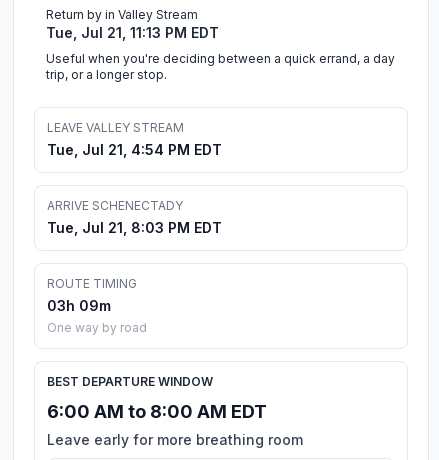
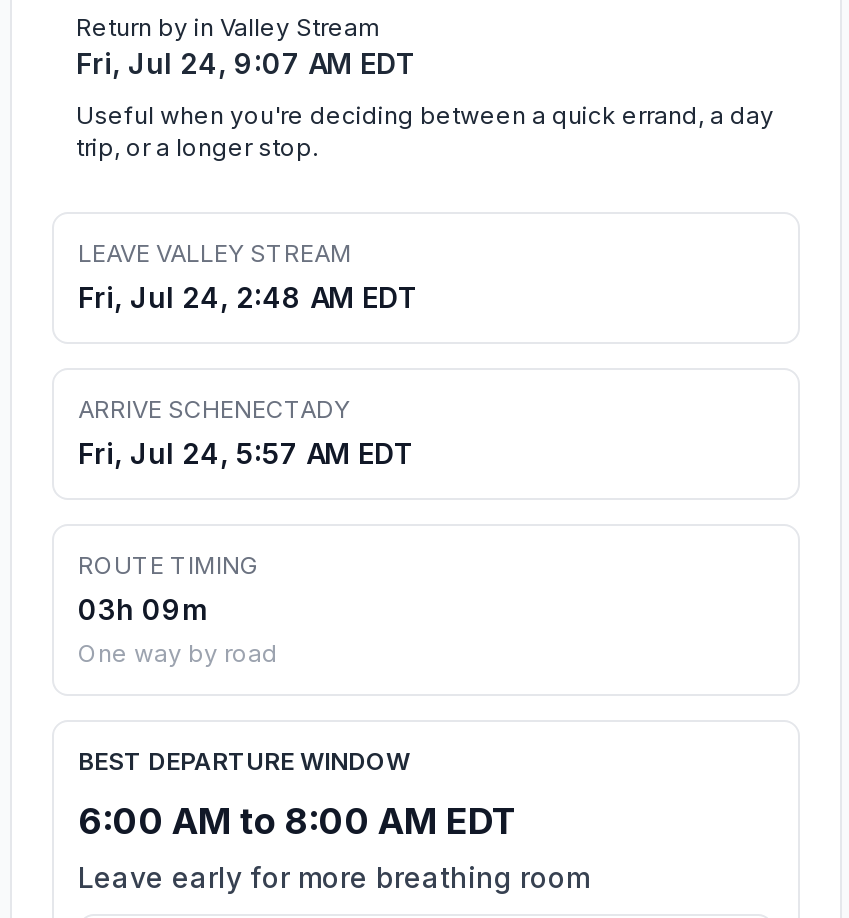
[46,24,219,41] Tue, Jul 21, 11:13 PM EDT -> [76,46,416,80] Fri, Jul 24, 9:07 AM EDT
[47,141,222,158] Tue, Jul 21, 4:54 PM EDT -> [78,280,418,314] Fri, Jul 24, 2:48 AM EDT
[47,219,222,236] Tue, Jul 21, 8:03 PM EDT -> [78,436,414,470] Fri, Jul 24, 5:57 AM EDT

